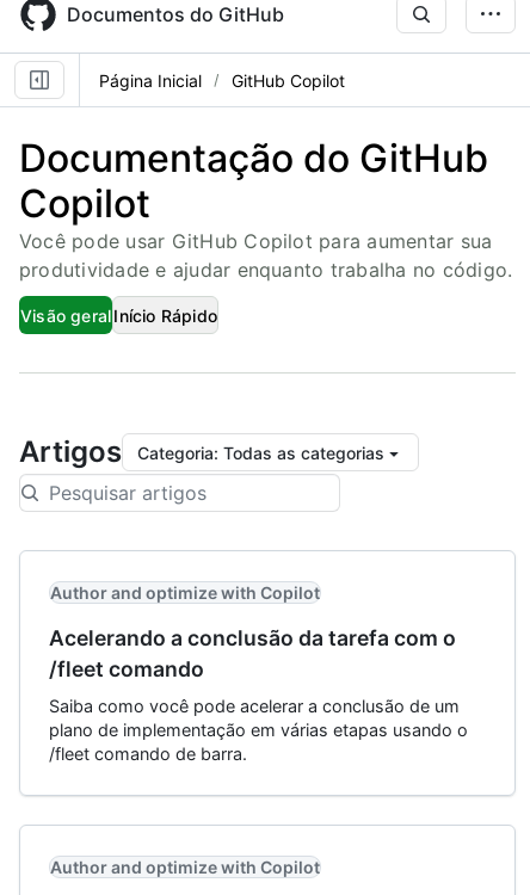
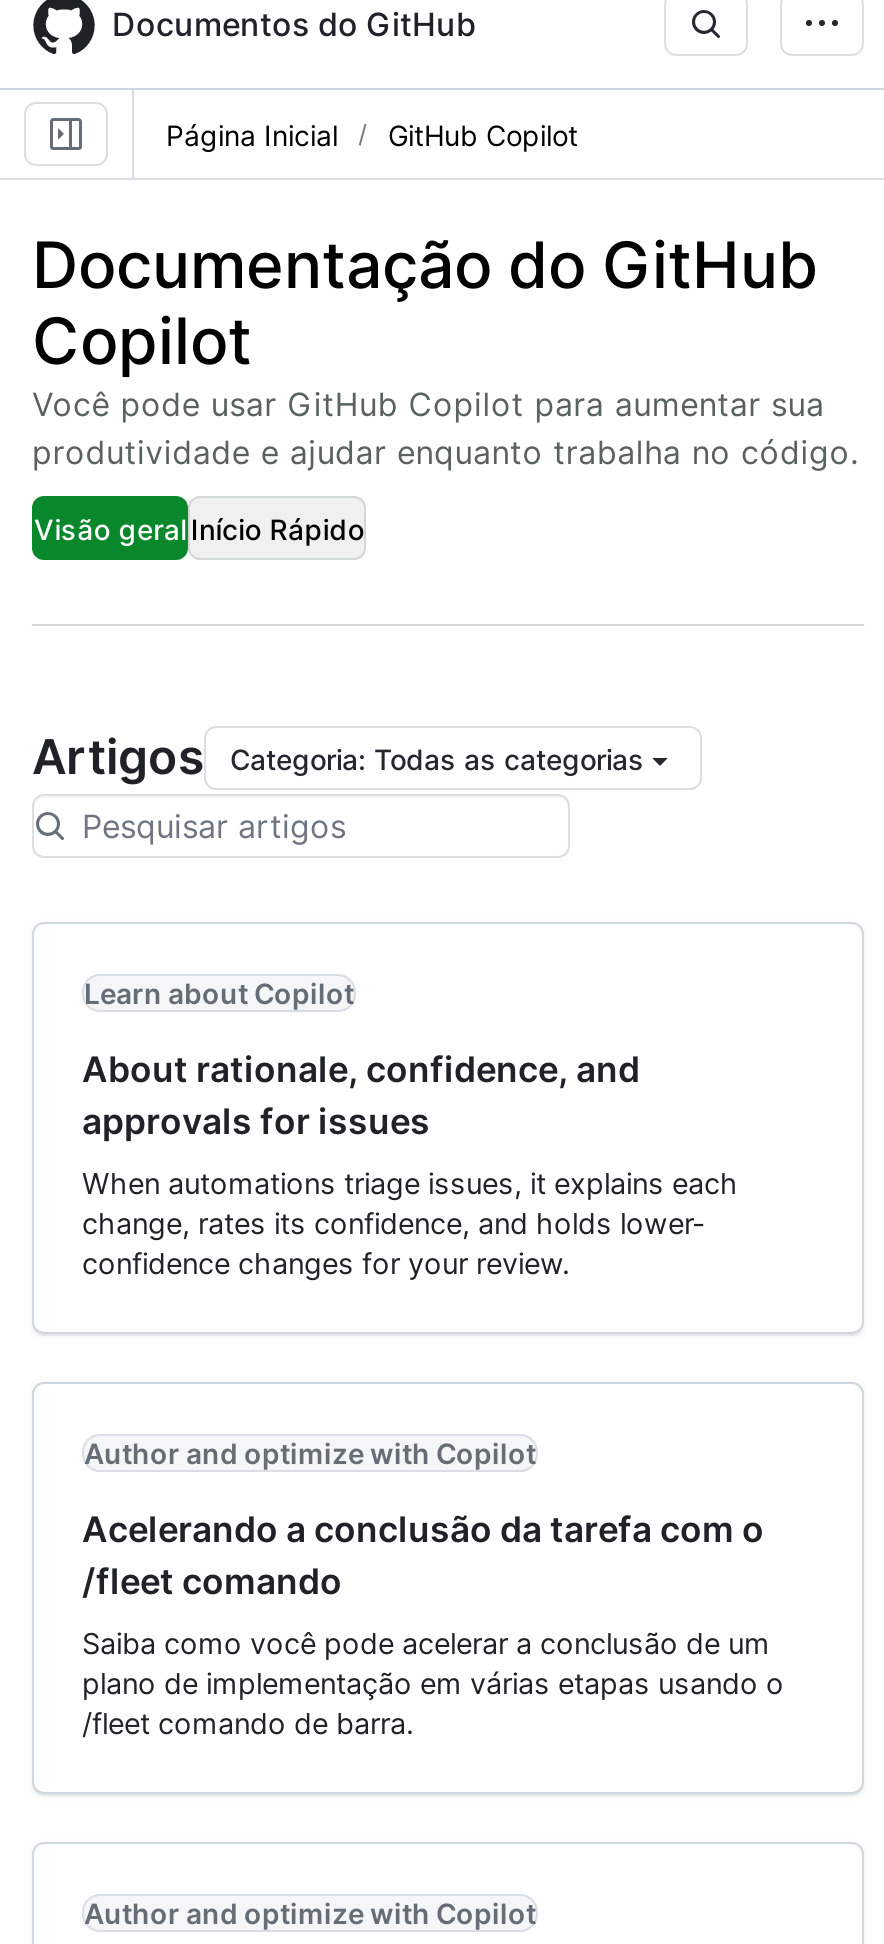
none -> [82,976,738,1280] Learn about Copilot | About rationale, confidence, and | approvals for issues | When automations triage issues, it explains each | change, rates its confidence, and holds lower- | confidence changes for your review.

